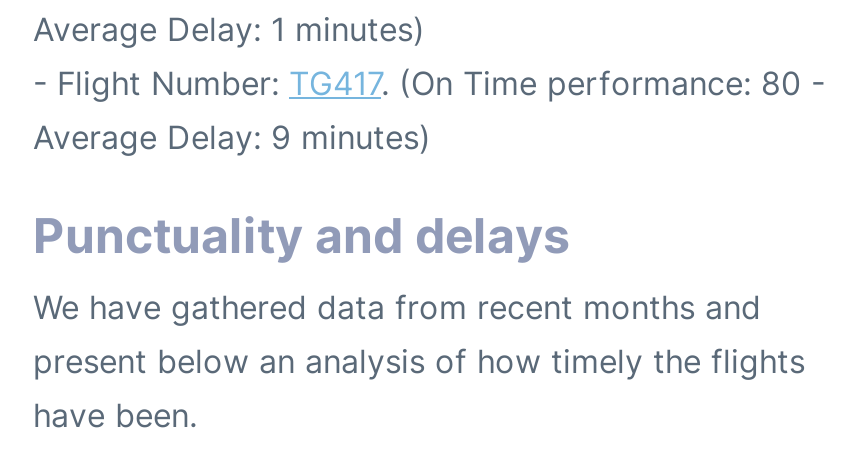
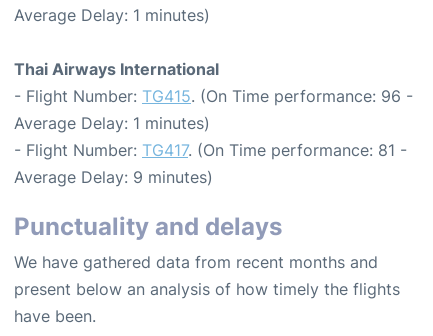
[33,63,825,103] - Flight Number: TG417. (On Time performance: 80 - -> [14,59,413,160] Thai Airways International | - Flight Number: TG415. (On Time performance: 96 - | Average Delay: 1 minutes) | - Flight Number: TG417. (On Time performance: 81 -

